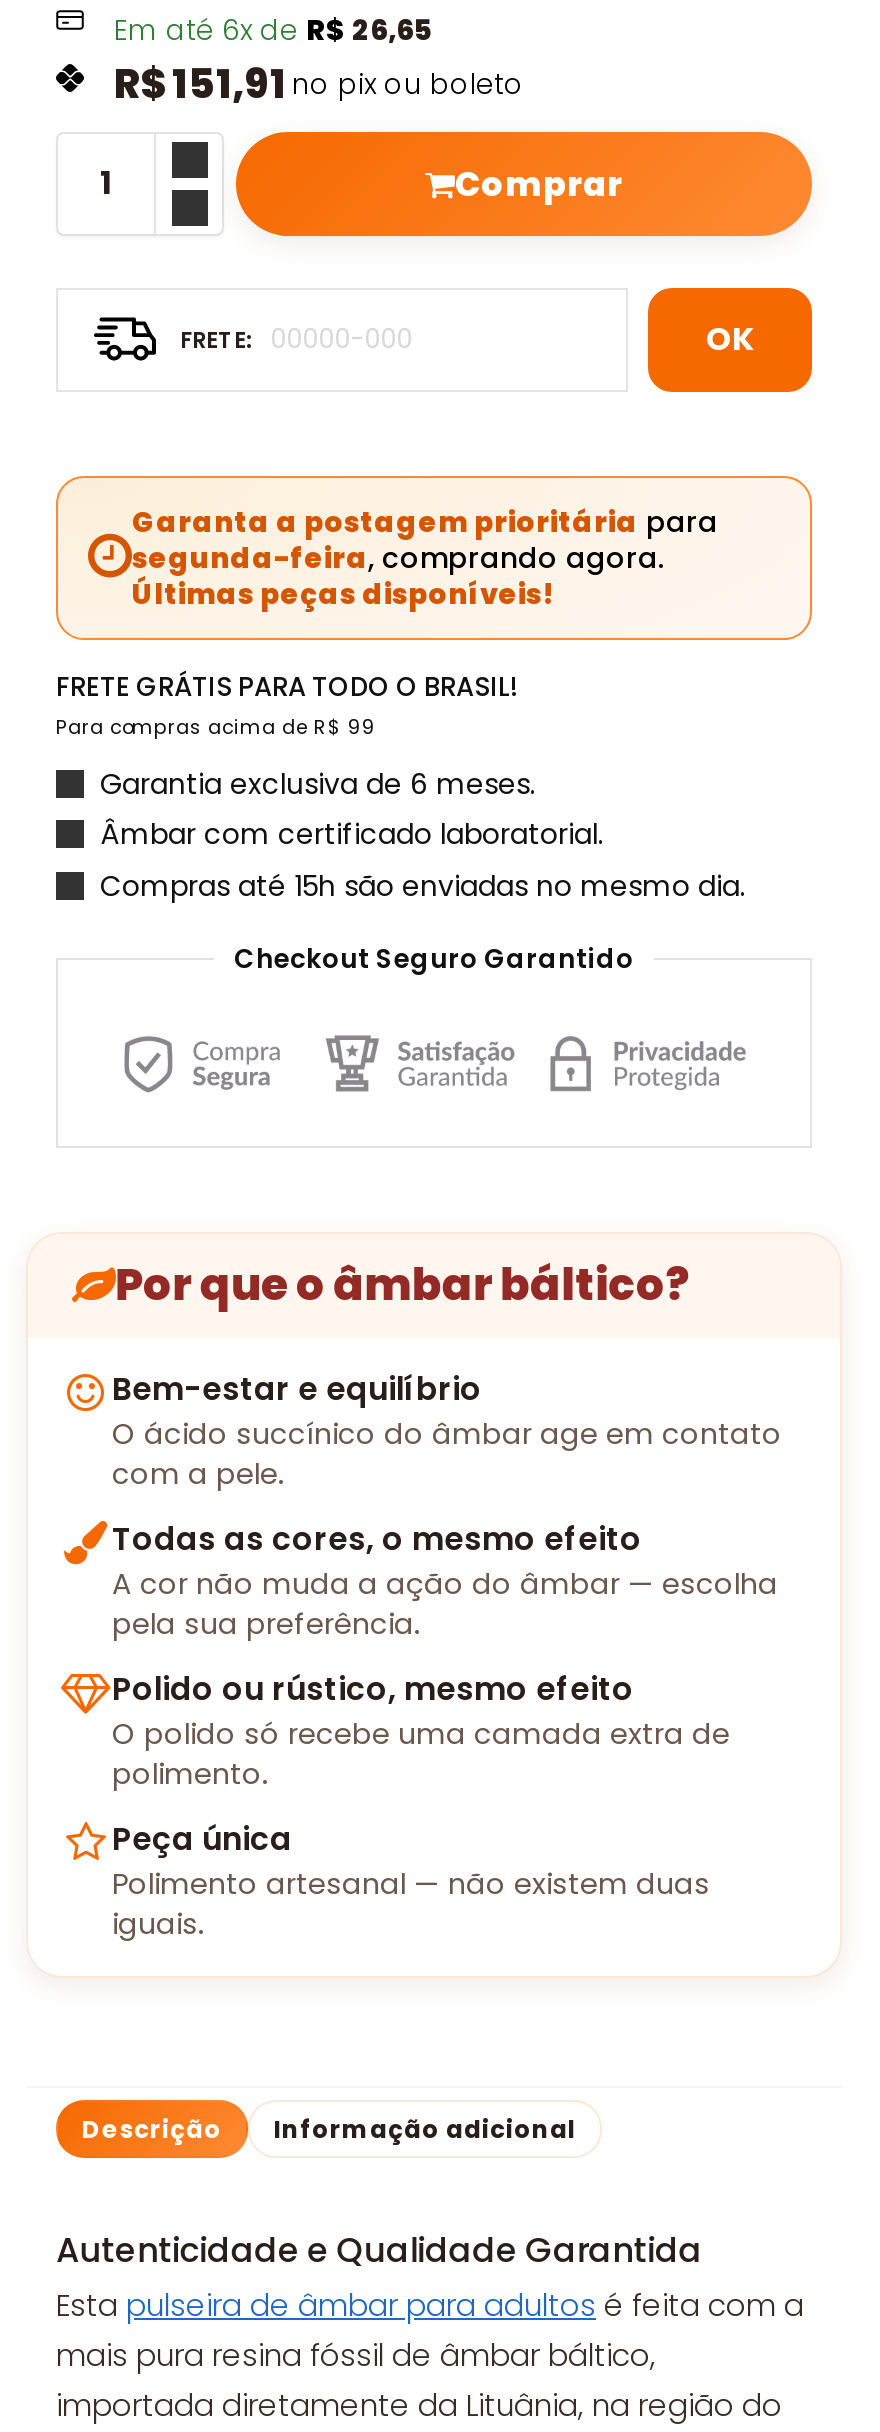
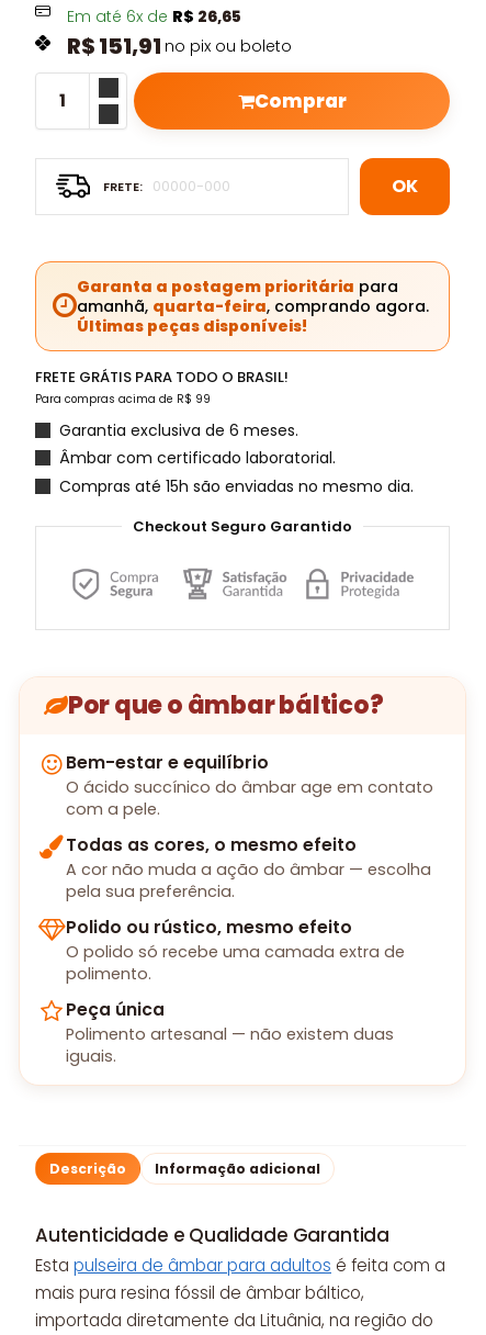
[132,538,664,578] segunda-feira, comprando agora. -> [77,295,429,317] amanhã, quarta-feira, comprando agora.

